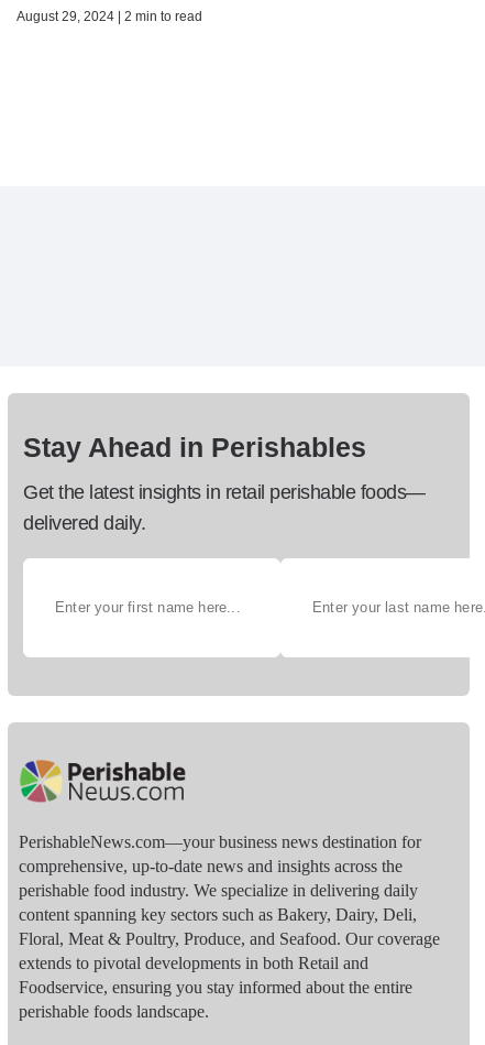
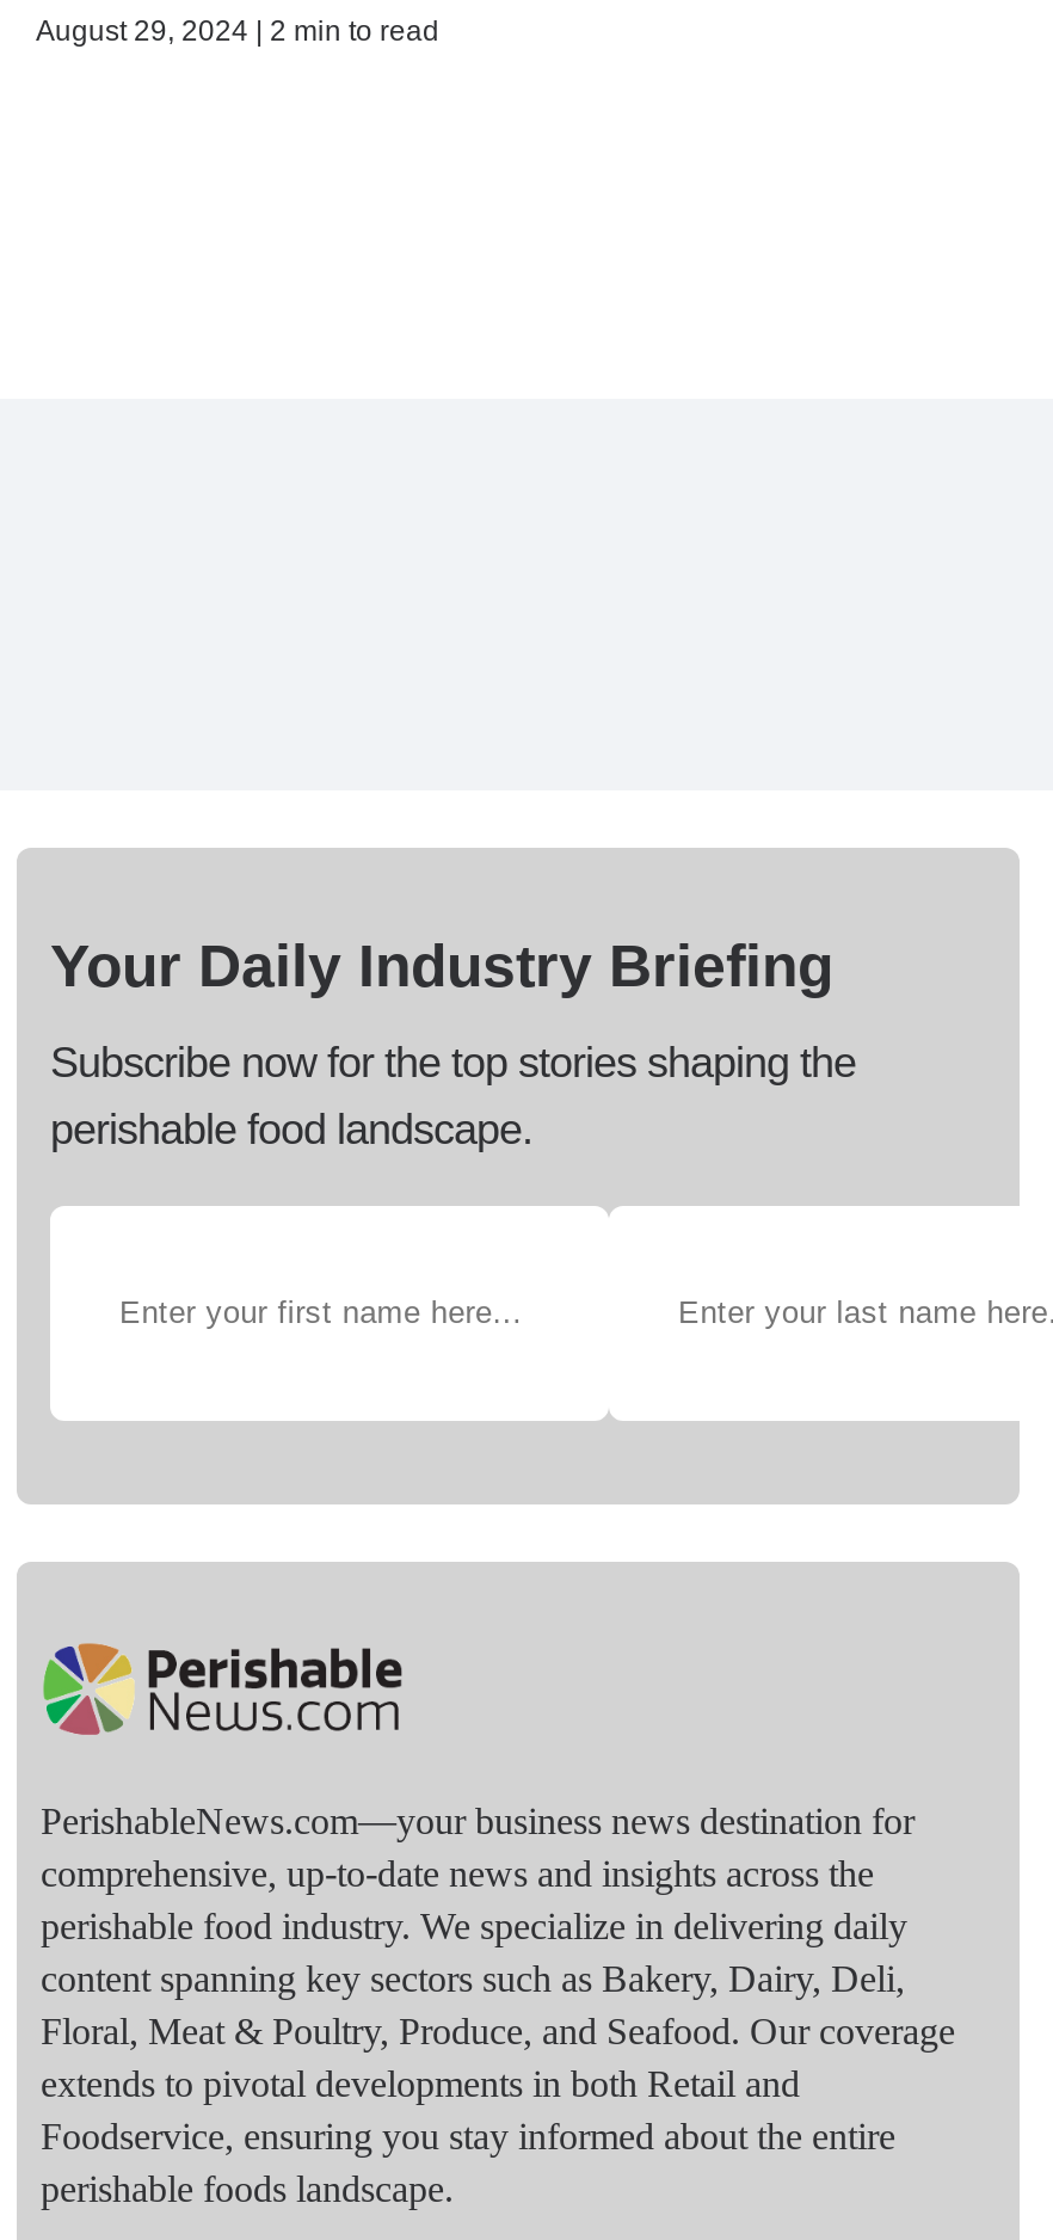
[23,431,366,462] Stay Ahead in Perishables -> [50,930,833,997] Your Daily Industry Briefing
[23,481,425,534] Get the latest insights in retail perishable foods— | delivered daily. -> [50,1038,856,1152] Subscribe now for the top stories shaping the | perishable food landscape.

